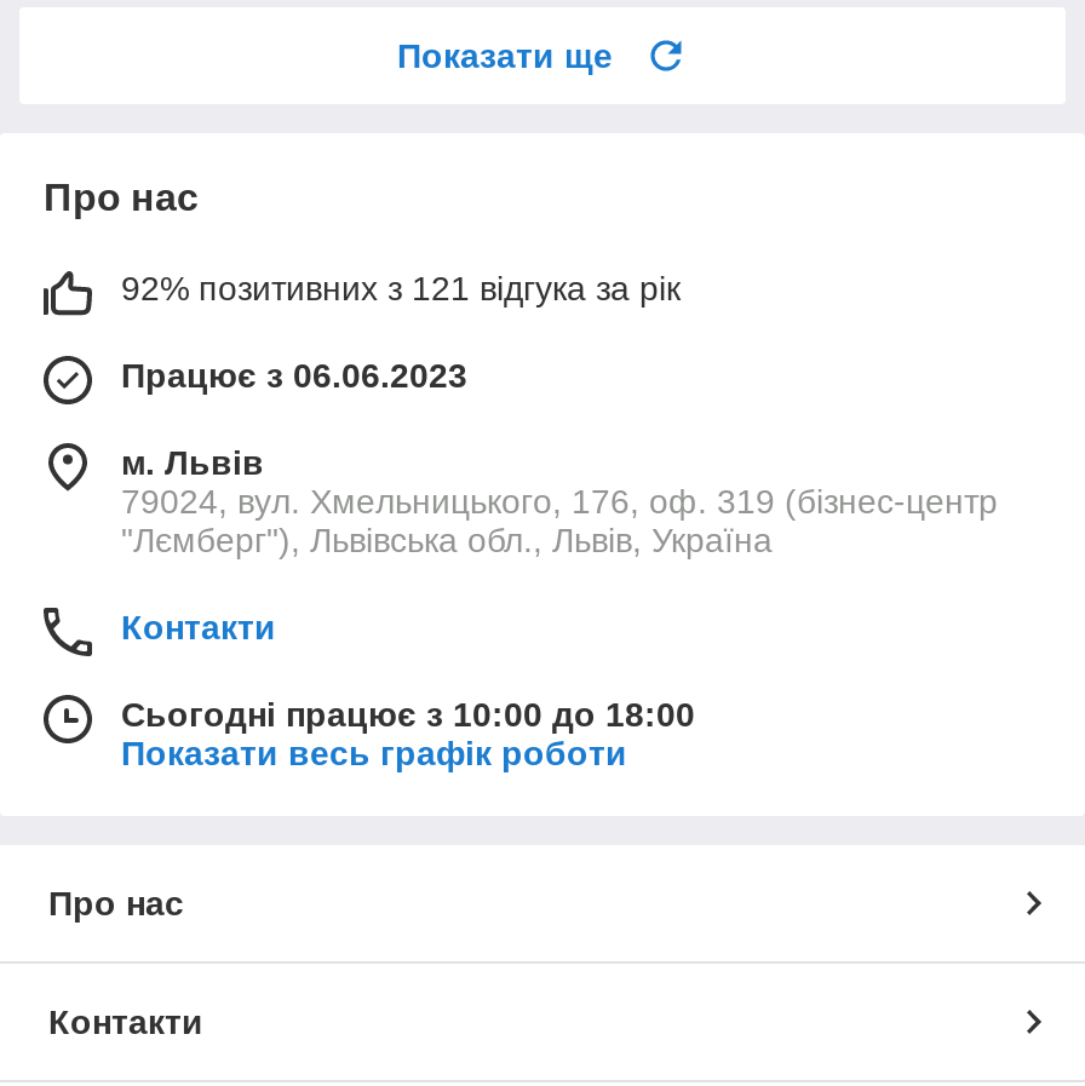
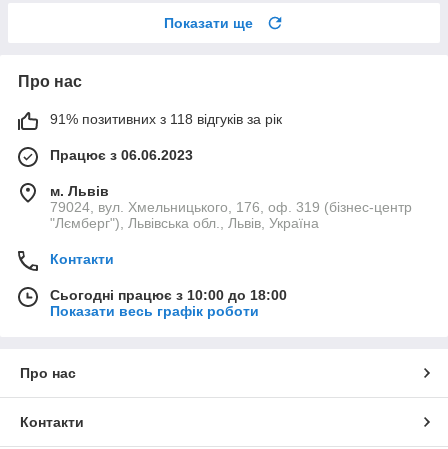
[121,268,681,307] 92% позитивних з 121 відгука за рік -> [50,111,282,127] 91% позитивних з 118 відгуків за рік

